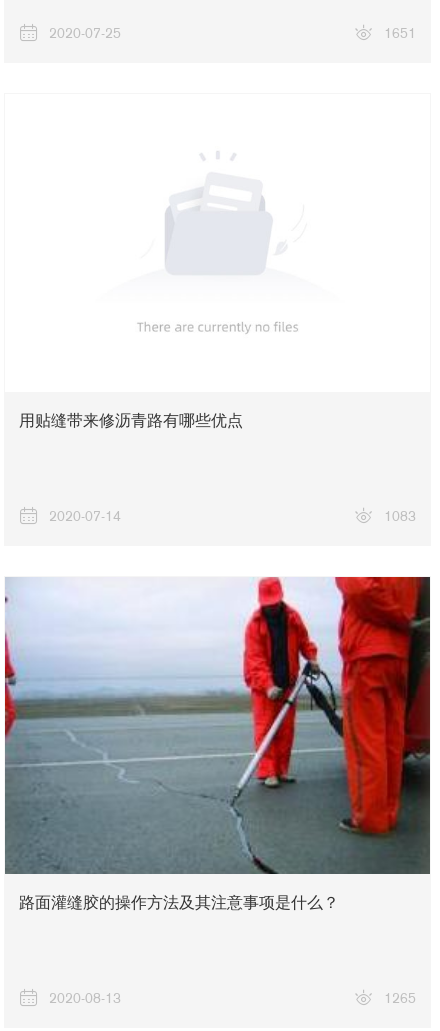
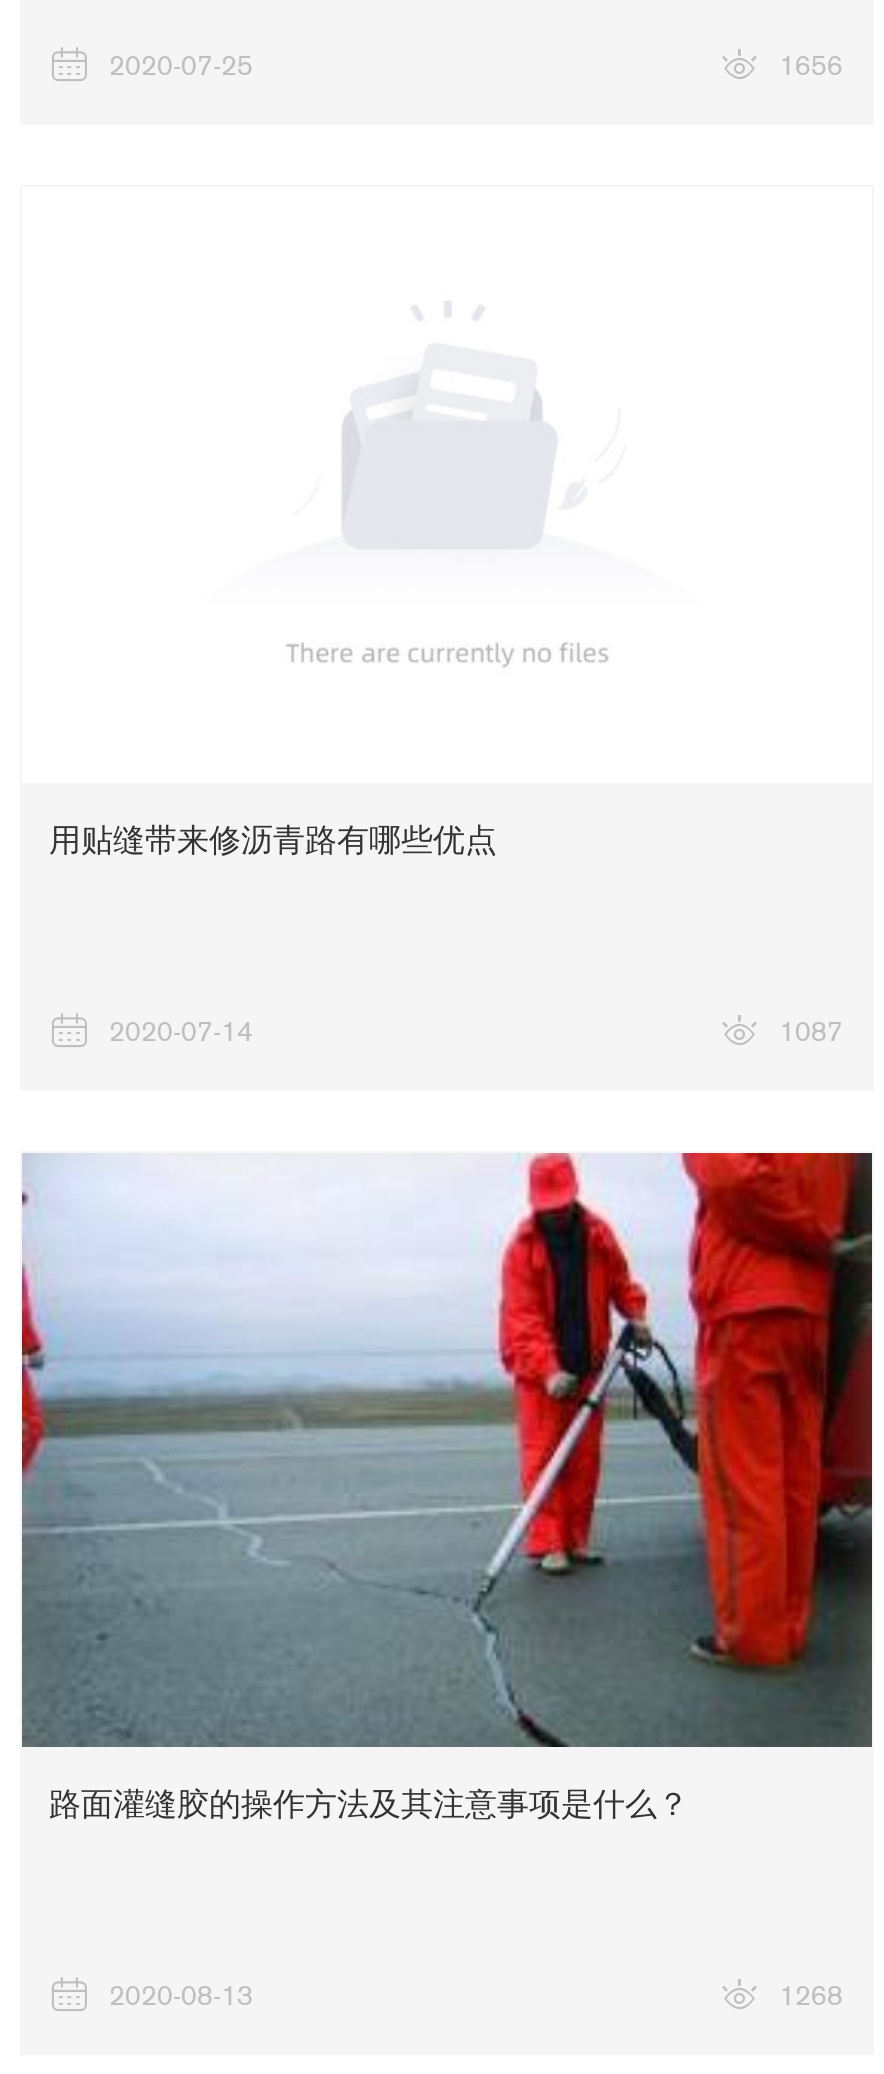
[383,24,415,42] 1651 -> [779,48,843,84] 1656
[383,507,415,525] 1083 -> [779,1013,843,1049] 1087
[383,989,415,1007] 1265 -> [779,1977,843,2013] 1268

